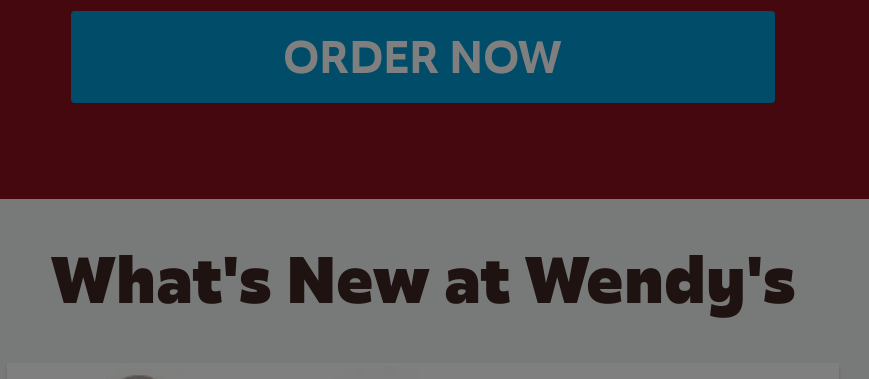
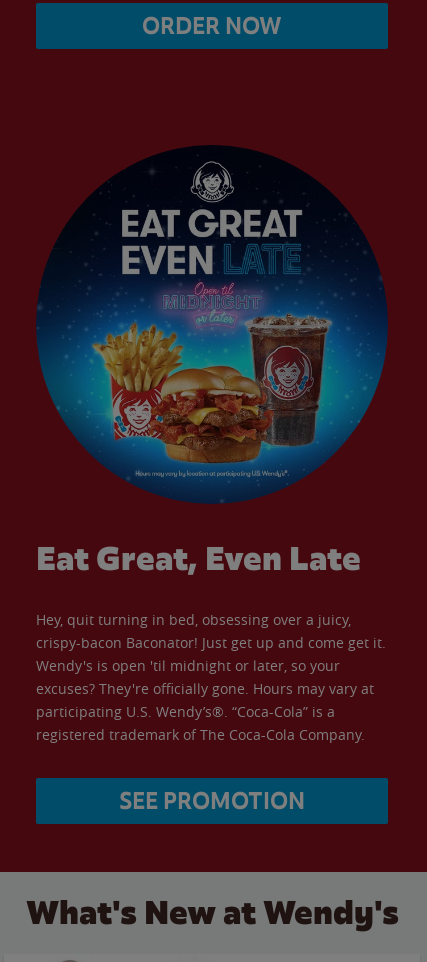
none -> [35,144,389,815] [image] | Eat Great, Even Late | Hey, quit turning in bed, obsessing over a juicy, | crispy-bacon Baconator! Just get up and come get it. | Wendy's is open 'til midnight or later, so your | excuses? They're officially gone. Hours may vary at | participating U.S. Wendy’s®. “Coca-Cola” is a | registered trademark of The Coca-Cola Company. | SEE PROMOTION

